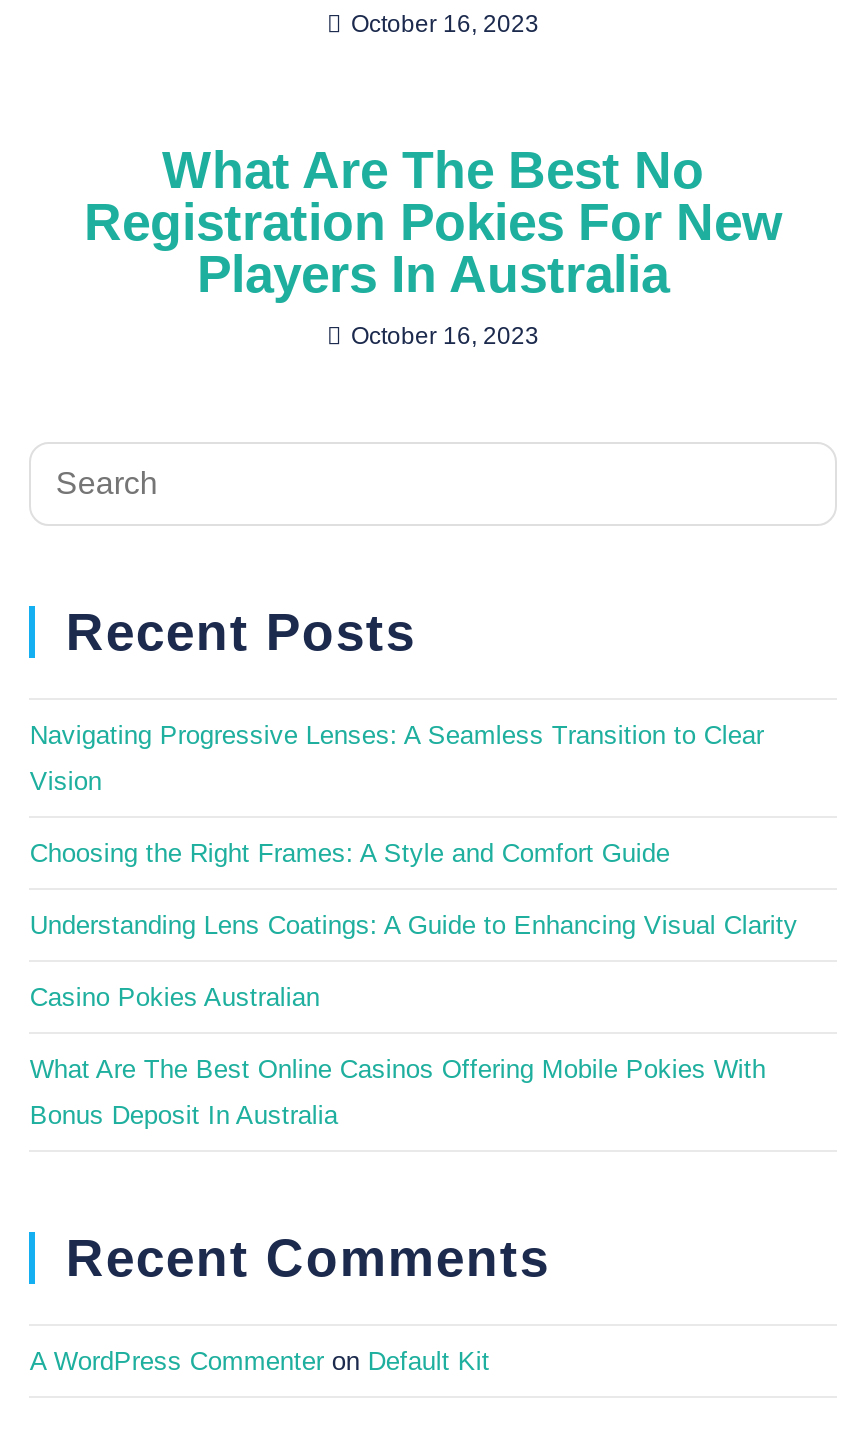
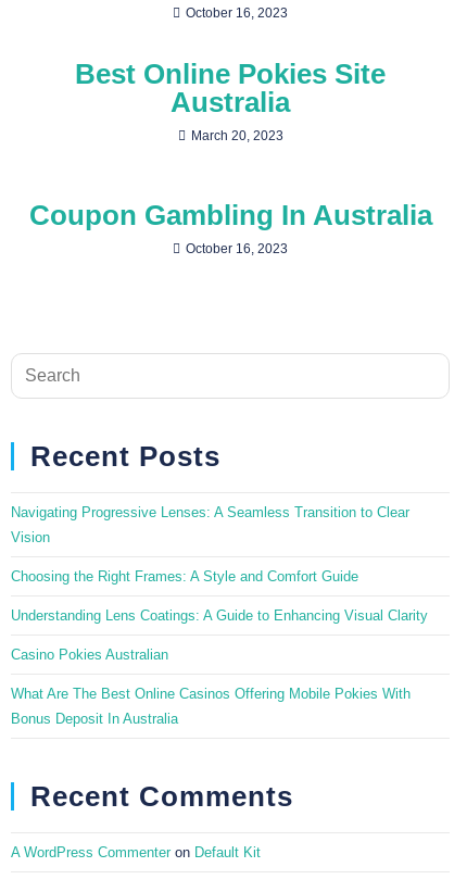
[84,140,782,304] What Are The Best No | Registration Pokies For New | Players In Australia -> [29,58,432,231] Best Online Pokies Site | Australia | March 20, 2023 | Coupon Gambling In Australia

